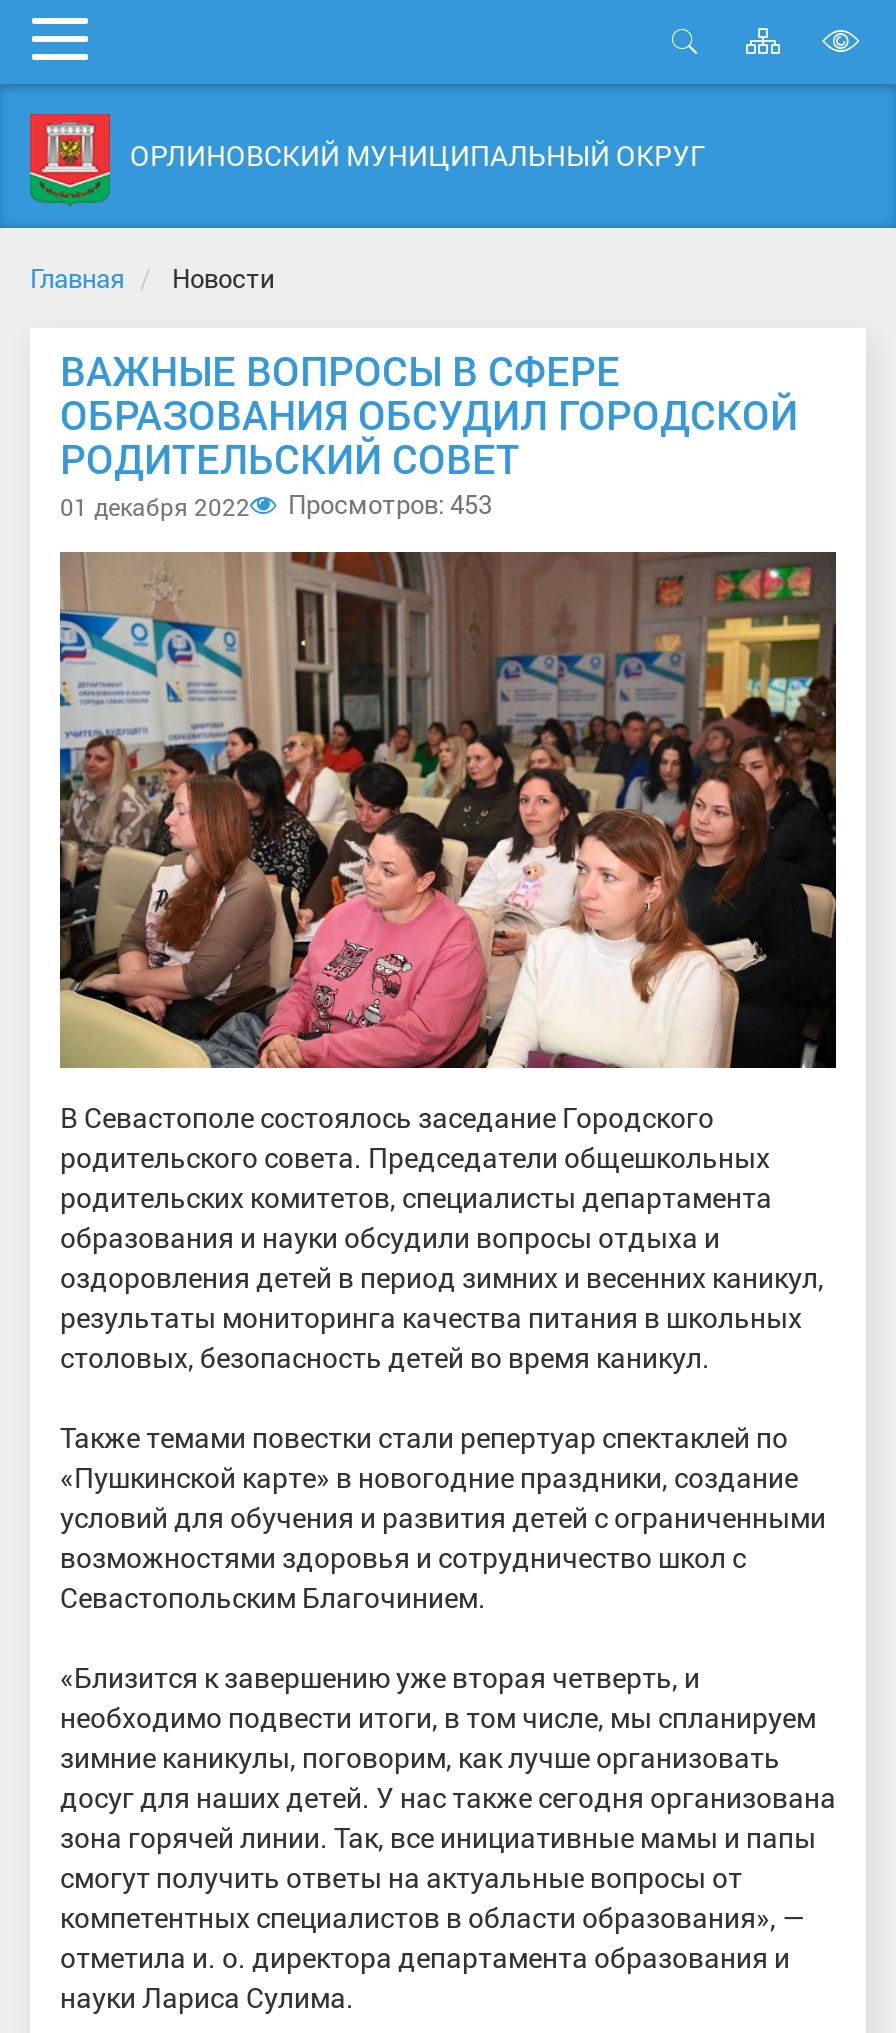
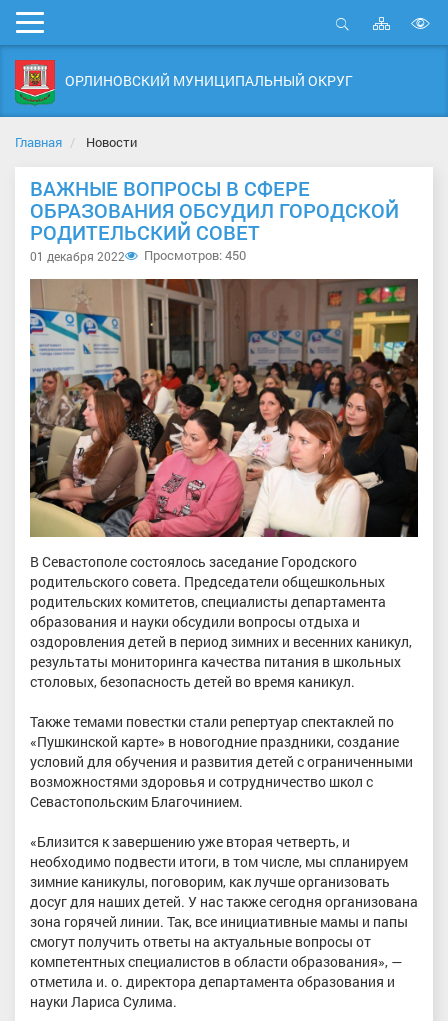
[60,486,492,522] 01 декабря 2022 Просмотров: 453 -> [30,246,246,264] 01 декабря 2022 Просмотров: 450

